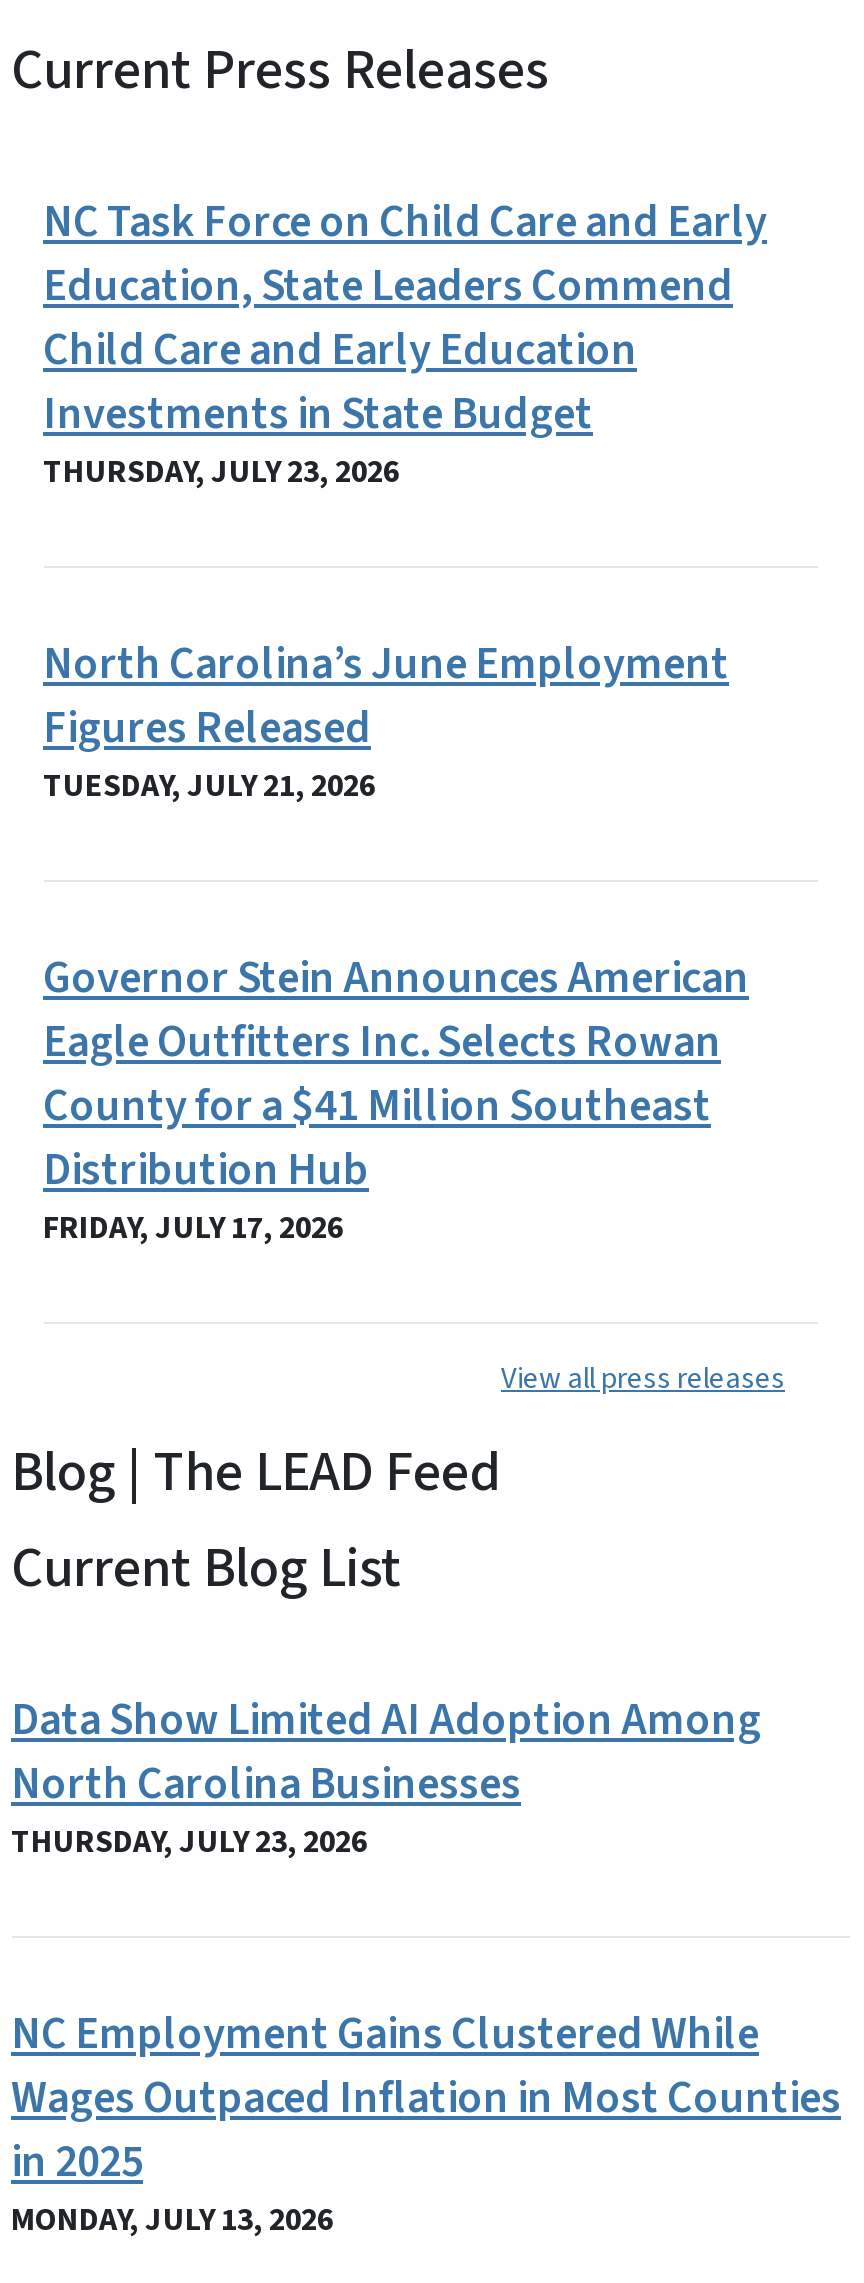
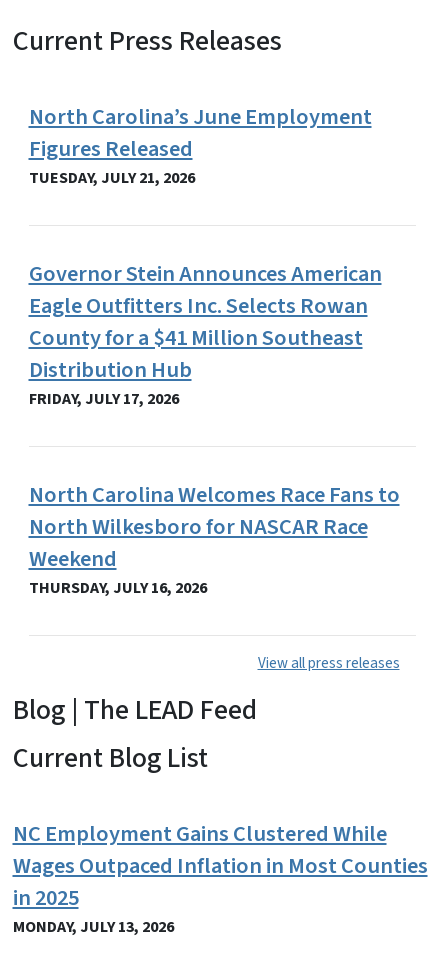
[43,190,767,494] NC Task Force on Child Care and Early | Education, State Leaders Commend | Child Care and Early Education | Investments in State Budget | THURSDAY, JULY 23, 2026 -> none
moved [43,632,749,1250] -> [28,101,381,410]: North Carolina’s June Employment | Figures Released | TUESDAY, JULY 21, 2026 | Governor Stein Announces American | Eagle Outfitters Inc. Selects Rowan | County for a $41 Million Southeast | Distribution Hub | FRIDAY, JULY 17, 2026
none -> [28,479,399,599] North Carolina Welcomes Race Fans to | North Wilkesboro for NASCAR Race | Weekend | THURSDAY, JULY 16, 2026
[11,1688,761,1864] Data Show Limited AI Adoption Among | North Carolina Businesses | THURSDAY, JULY 23, 2026 -> none

